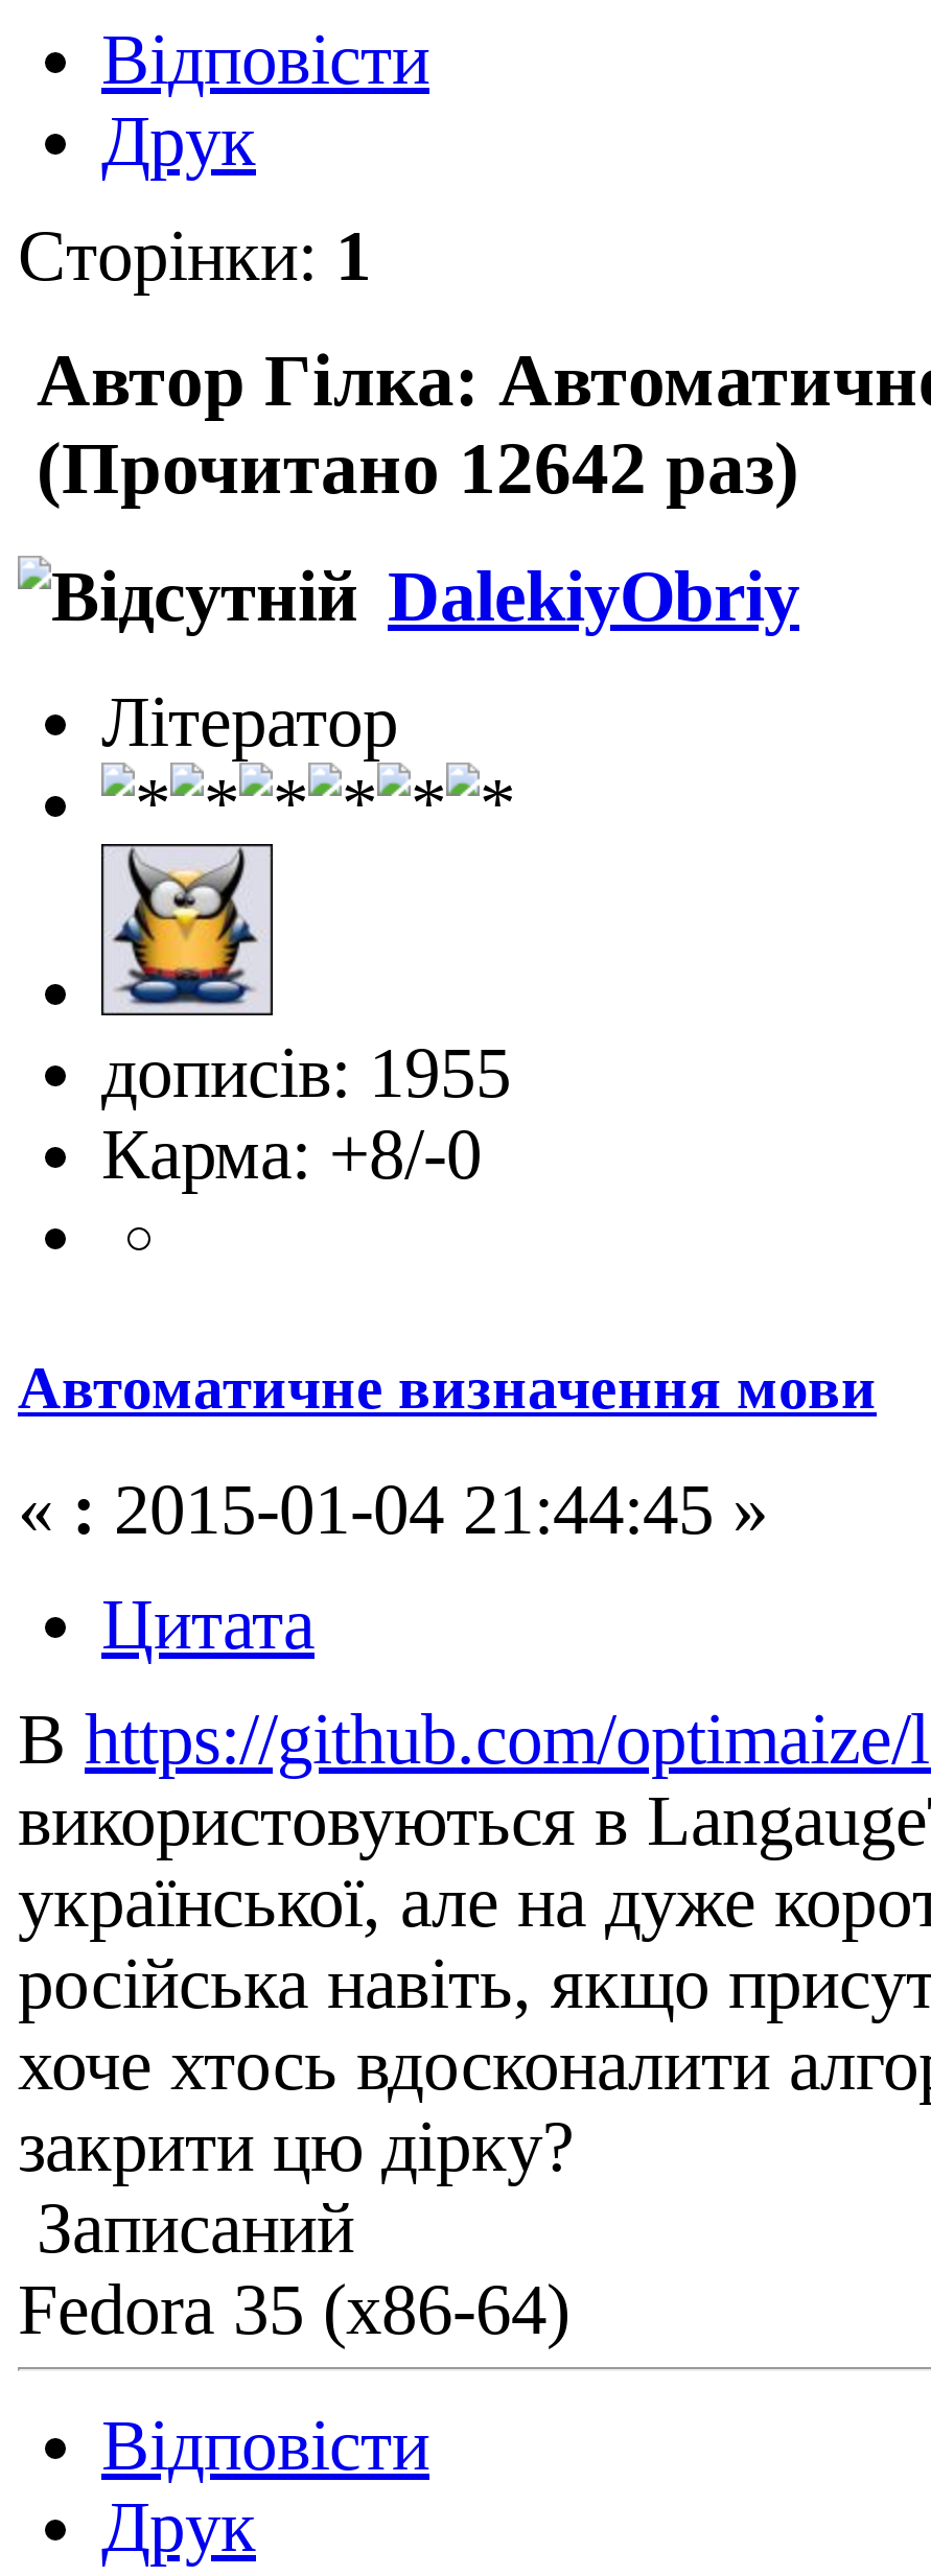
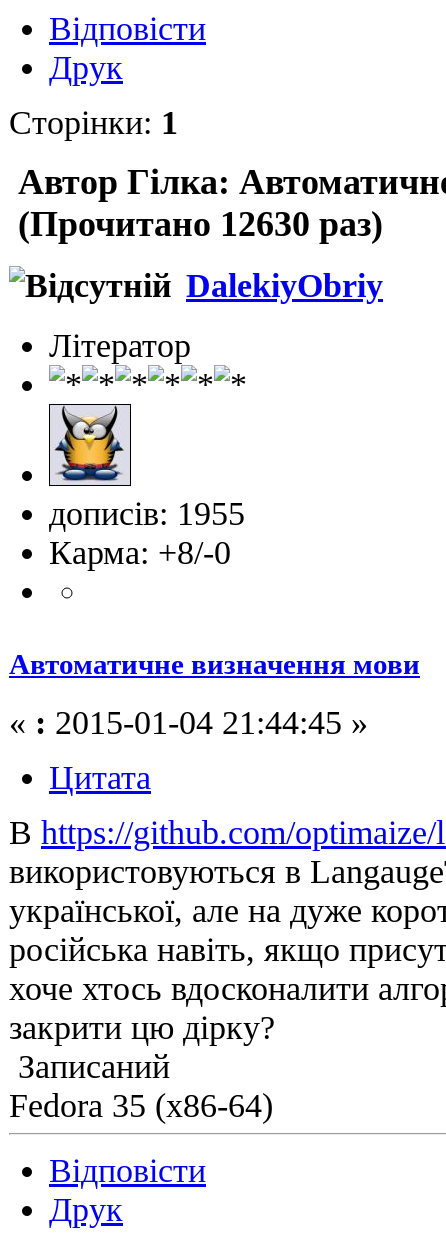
[18,425,799,509] (Прочитано 12642 раз) -> [9,204,383,244] (Прочитано 12630 раз)

